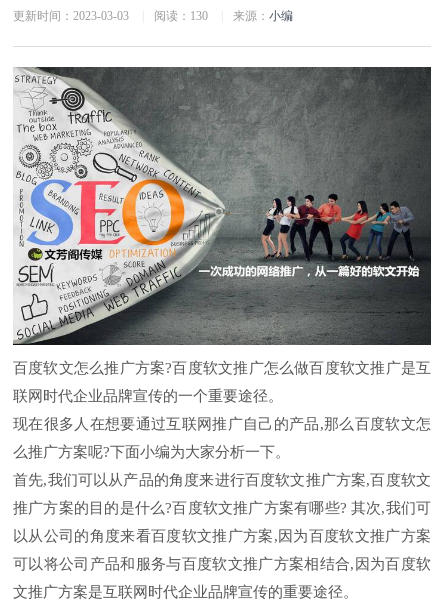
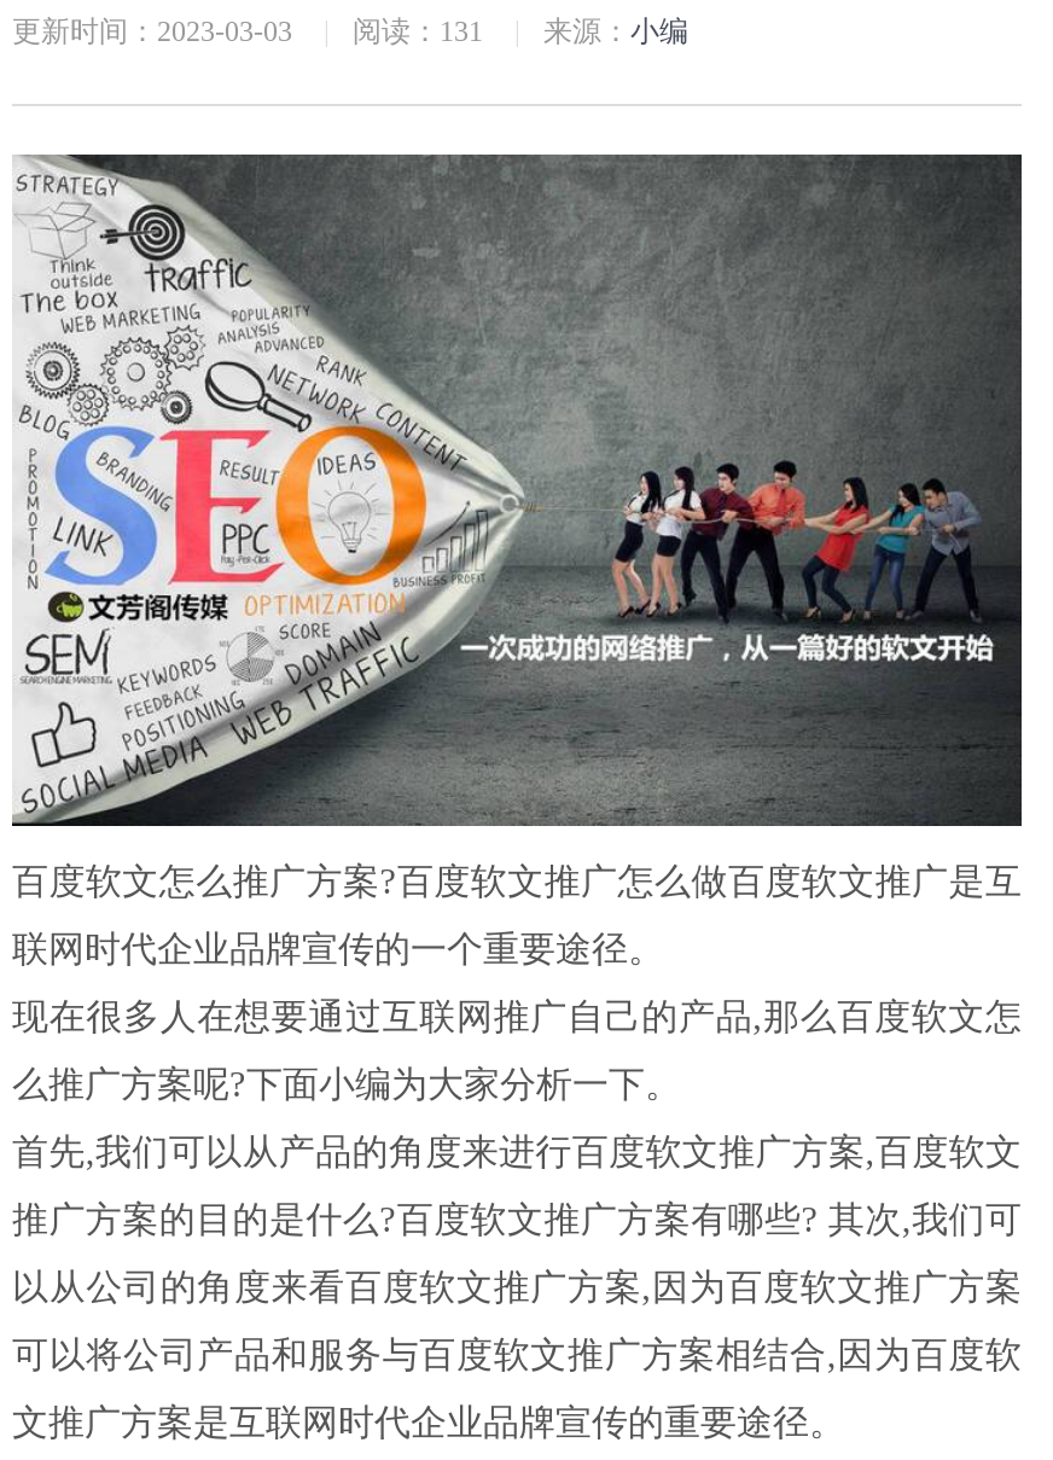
[13,9,293,23] 更新时间：2023-03-03 阅读：130 来源：小编 -> [12,14,688,48] 更新时间：2023-03-03 阅读：131 来源：小编

